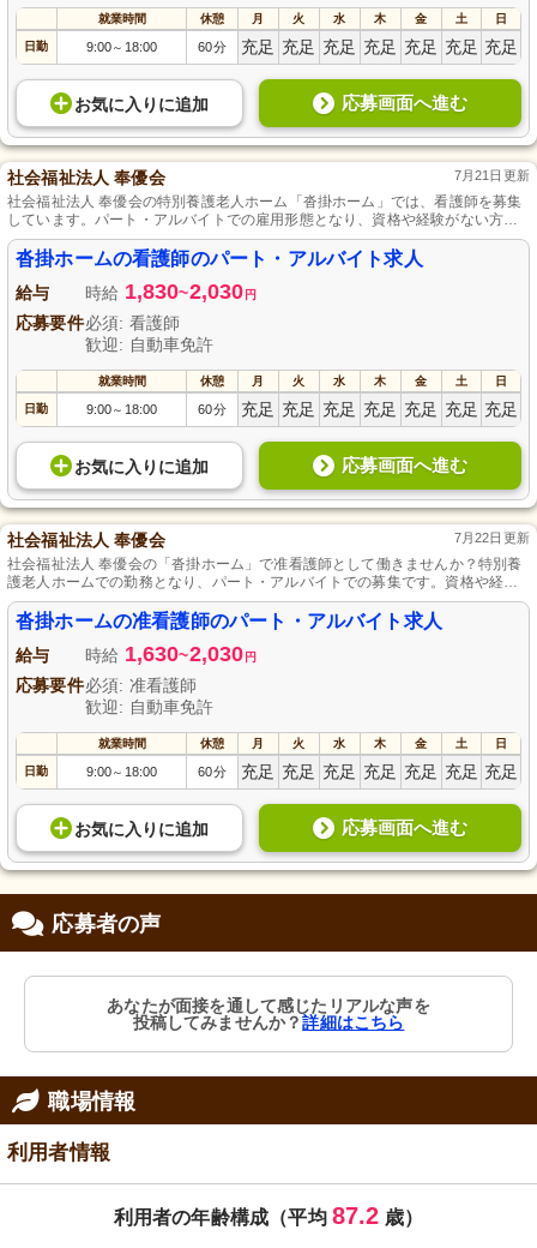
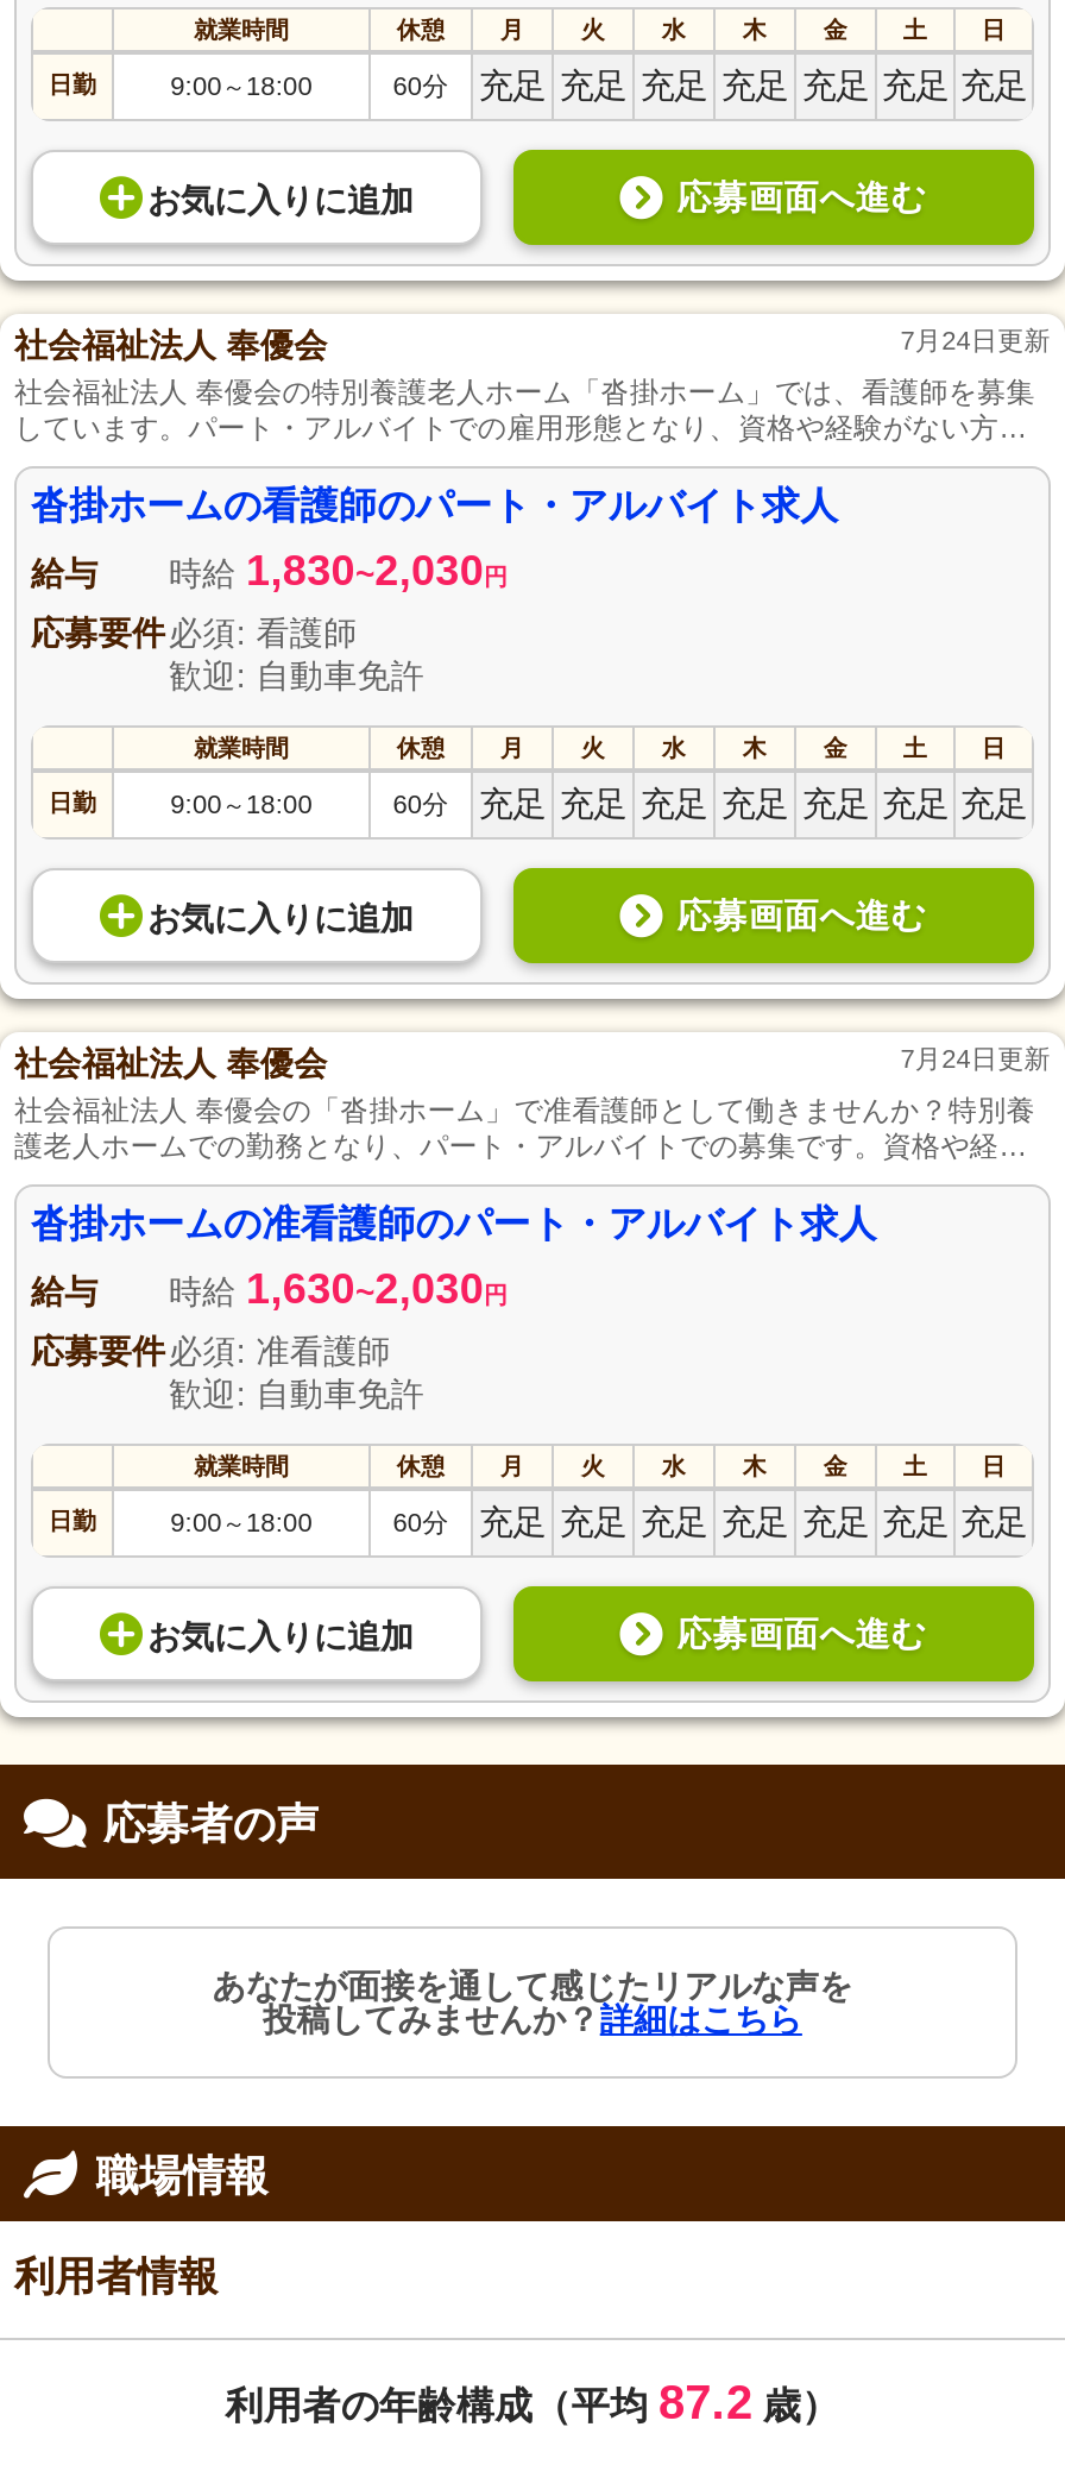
[454,168,530,183] 7月21日更新 -> [900,326,1051,355] 7月24日更新
[454,531,530,545] 7月22日更新 -> [900,1044,1051,1073] 7月24日更新

